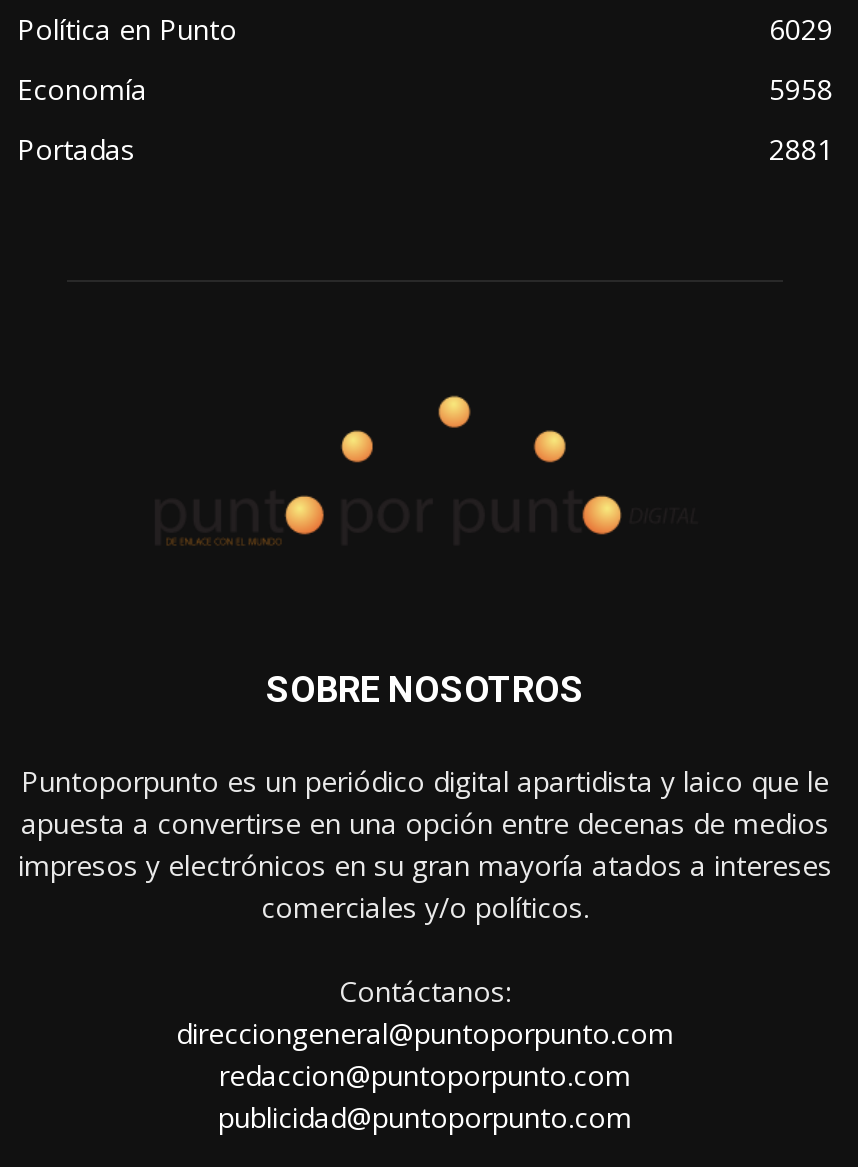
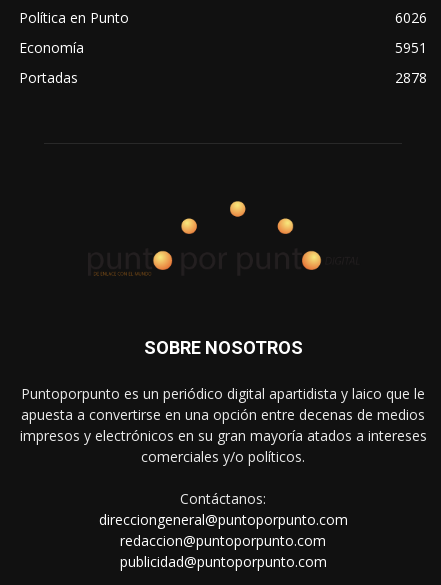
[769,10,833,48] 6029 -> [395,8,427,27] 6026
[769,70,833,108] 5958 -> [395,38,427,57] 5951
[769,130,833,168] 2881 -> [395,68,427,87] 2878

